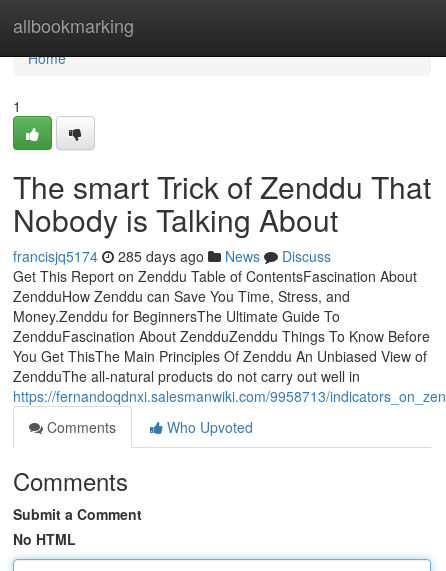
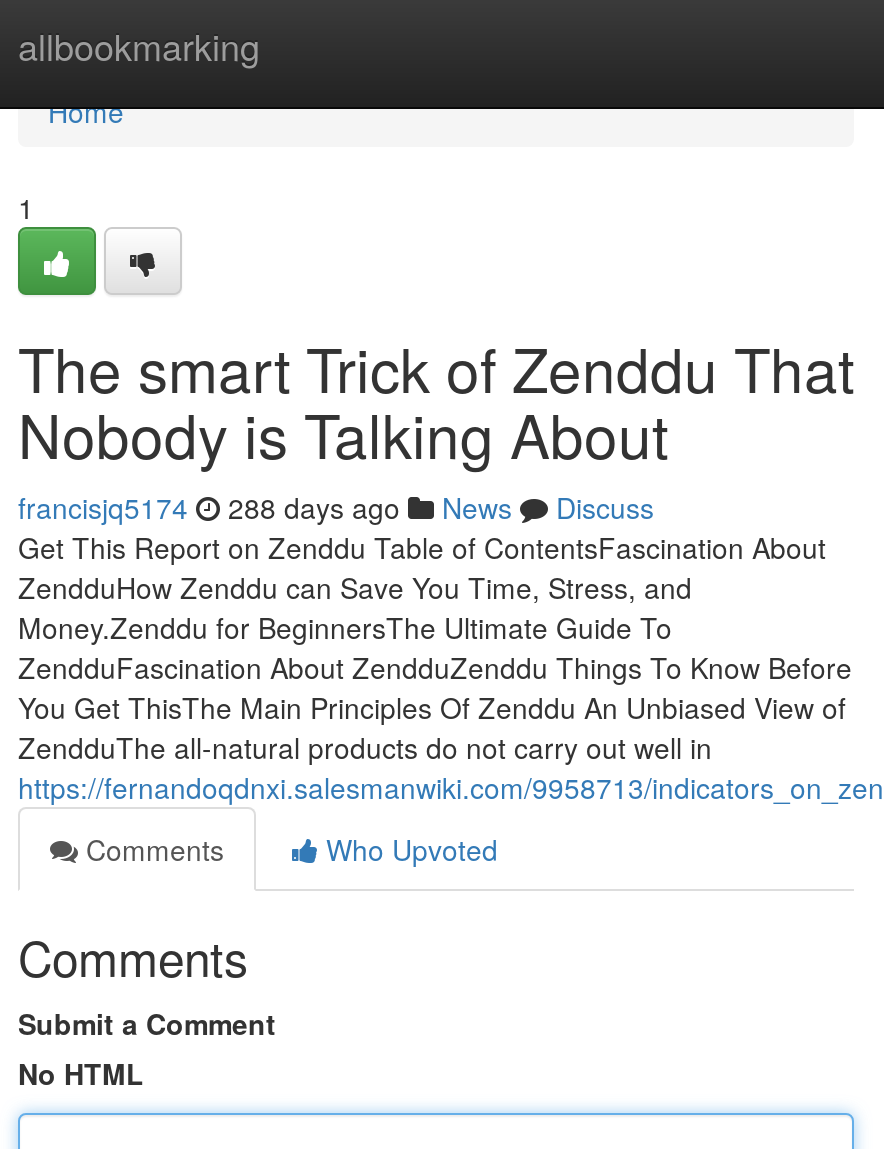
[13,246,331,266] francisjq5174 285 days ago News Discuss -> [18,487,654,527] francisjq5174 288 days ago News Discuss

